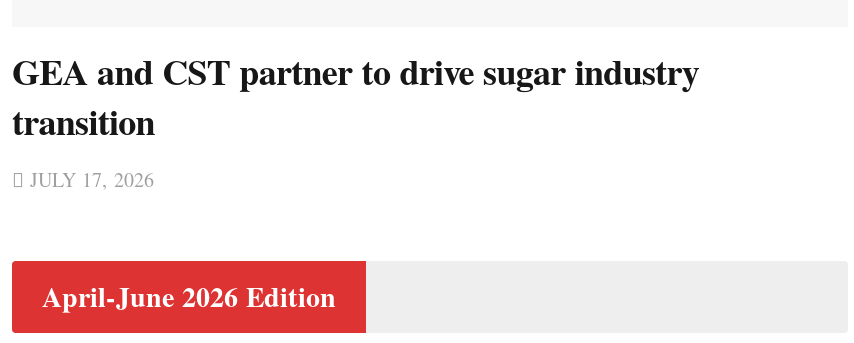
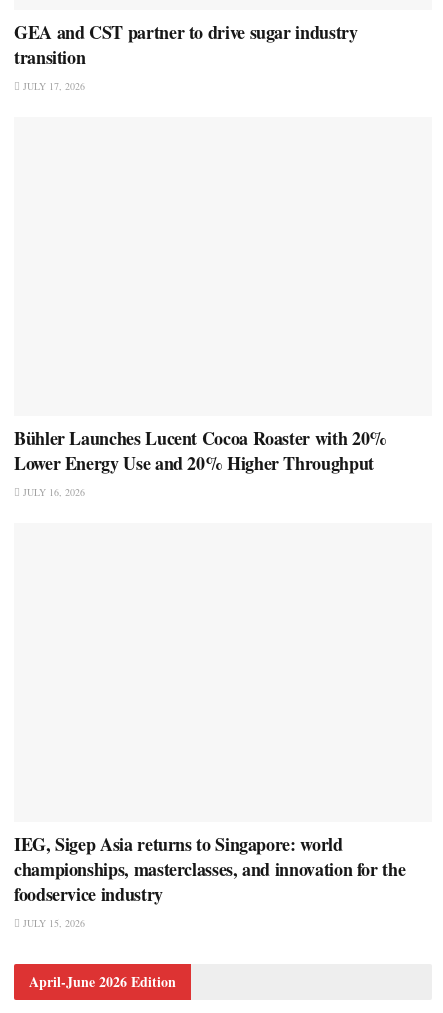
none -> [14,425,387,499] Bühler Launches Lucent Cocoa Roaster with 20% | Lower Energy Use and 20% Higher Throughput | JULY 16, 2026
none -> [14,831,405,930] IEG, Sigep Asia returns to Singapore: world | championships, masterclasses, and innovation for the | foodservice industry | JULY 15, 2026

